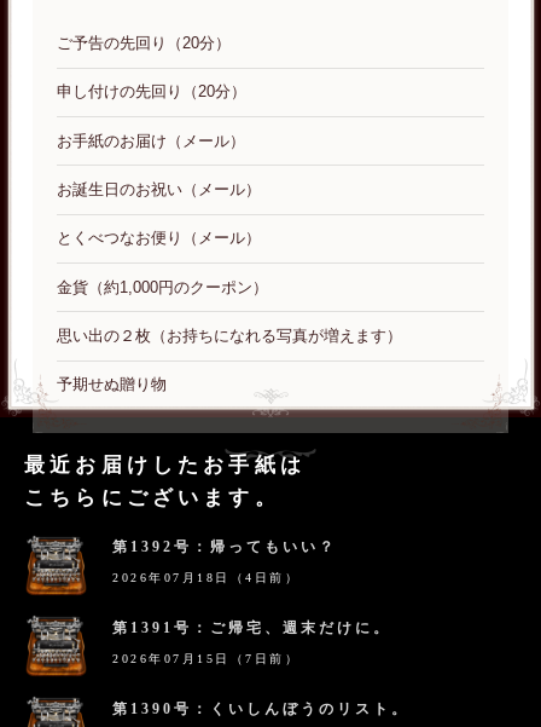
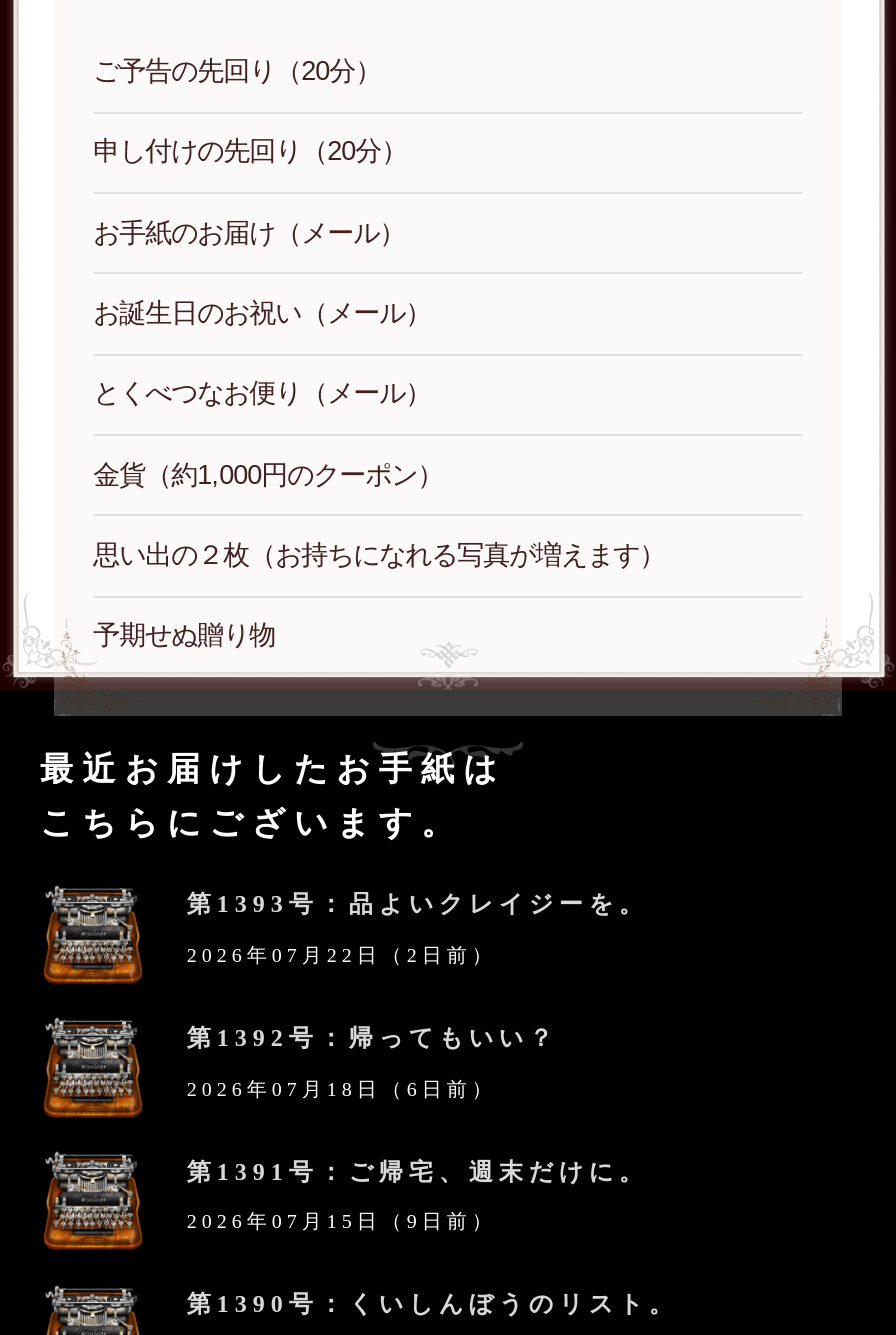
none -> [187,891,649,966] 第1393号：品よいクレイジーを。 | 2026年07月22日（2日前）
[113,571,300,584] 2026年07月18日（4日前） -> [187,1077,497,1099] 2026年07月18日（6日前）
[113,652,300,665] 2026年07月15日（7日前） -> [187,1211,497,1233] 2026年07月15日（9日前）

